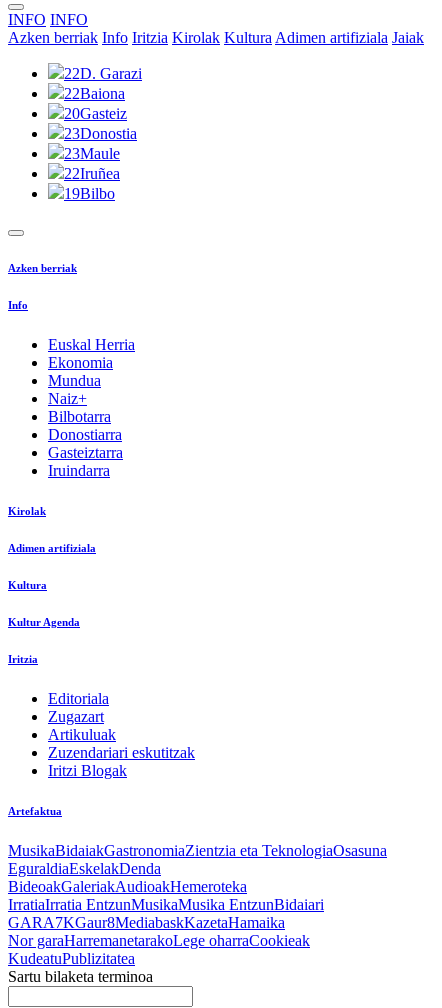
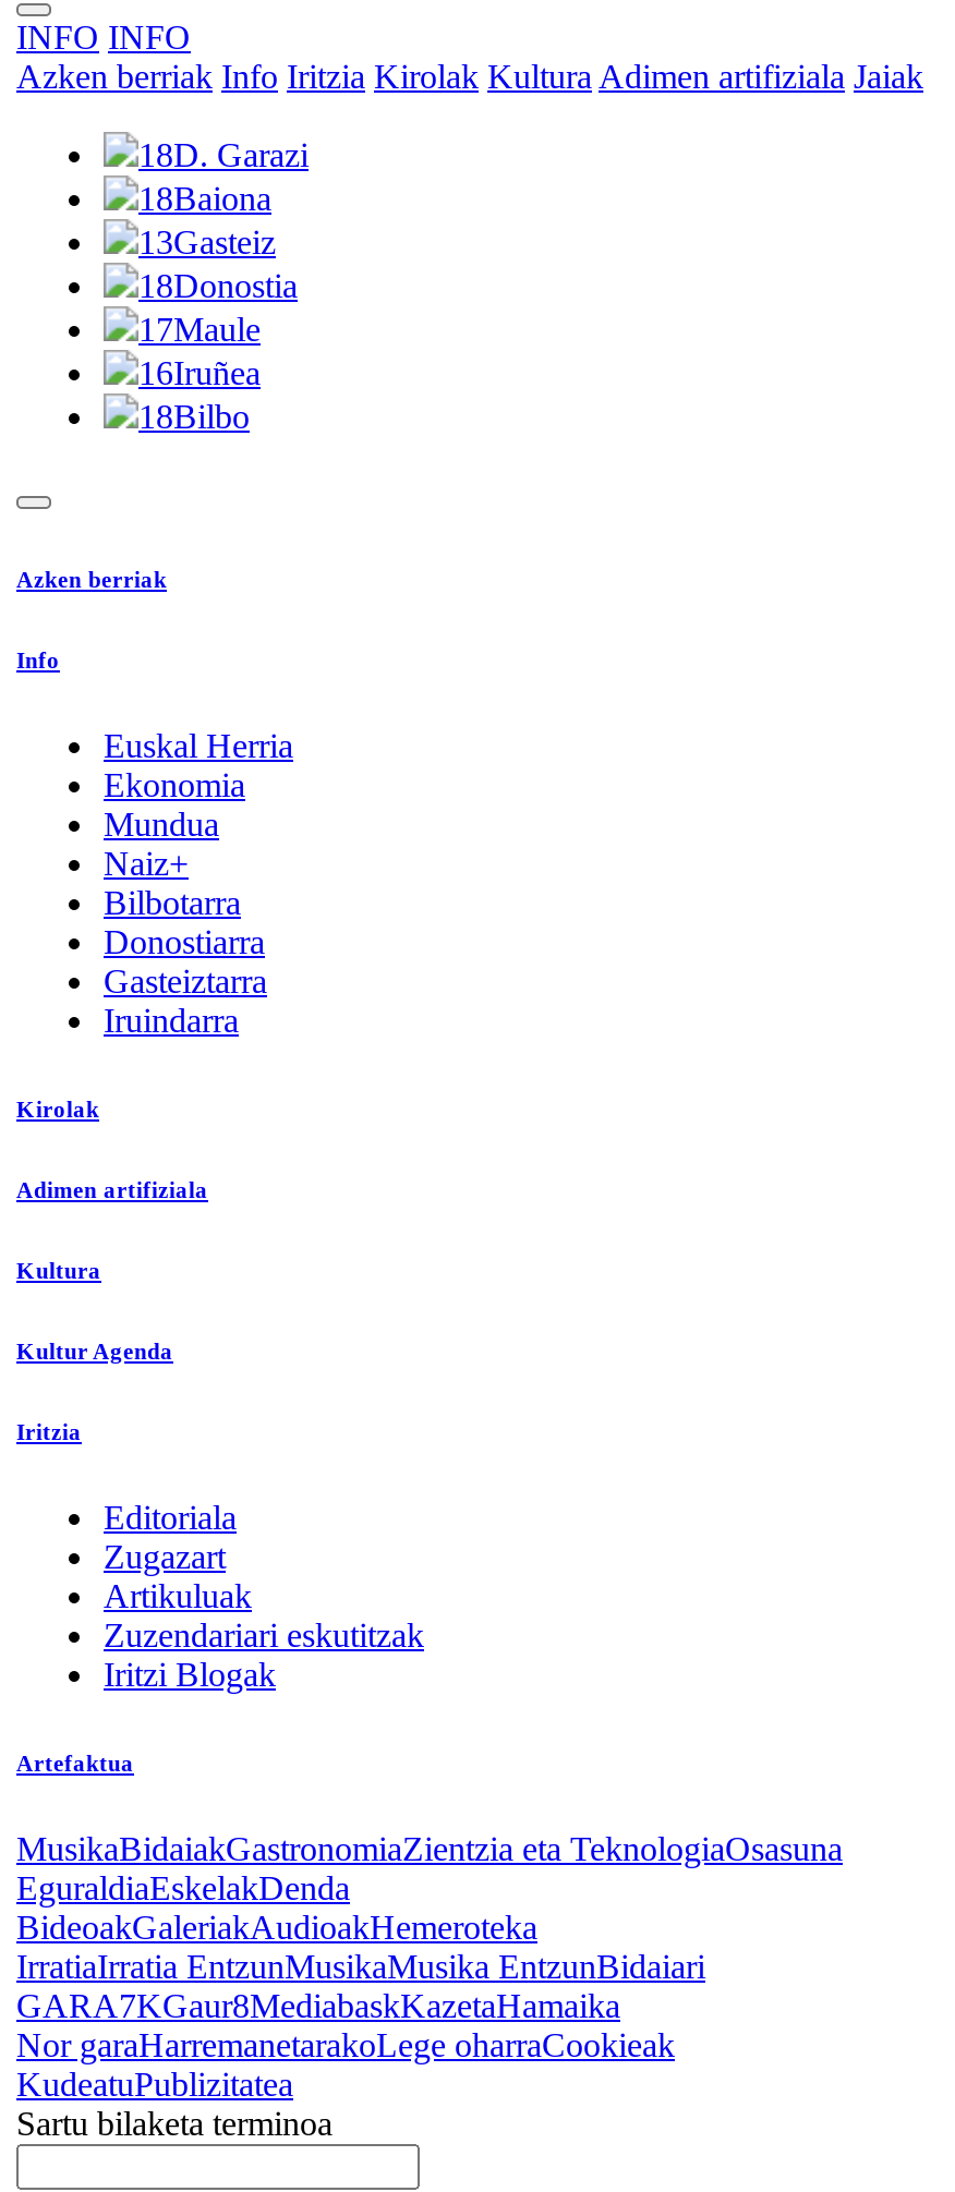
[64,65,142,82] 22D. Garazi -> [138,136,309,173] 18D. Garazi
[64,85,125,102] 22Baiona -> [138,180,271,217] 18Baiona
[64,105,127,122] 20Gasteiz -> [138,223,276,261] 13Gasteiz
[64,125,137,142] 23Donostia -> [138,267,298,304] 18Donostia
[64,145,120,162] 23Maule -> [138,311,261,348] 17Maule
[64,165,120,182] 22Iruñea -> [138,354,261,391] 16Iruñea
[64,185,115,202] 19Bilbo -> [138,398,250,435] 18Bilbo

